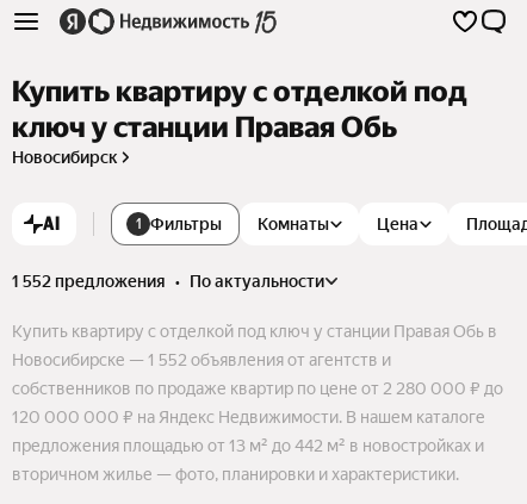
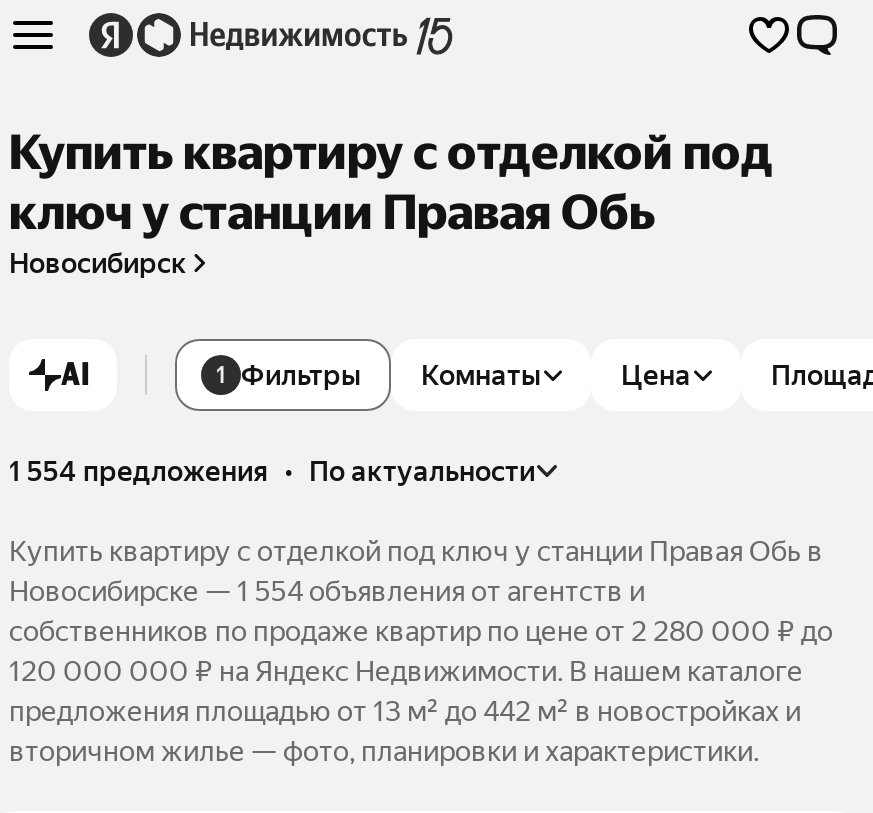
[12,271,324,290] 1 552 предложения • по актуальности -> [9,455,535,487] 1 554 предложения • по актуальности
[12,350,391,369] Новосибирске — 1 552 объявления от агентств и -> [9,575,645,607] Новосибирске — 1 554 объявления от агентств и

